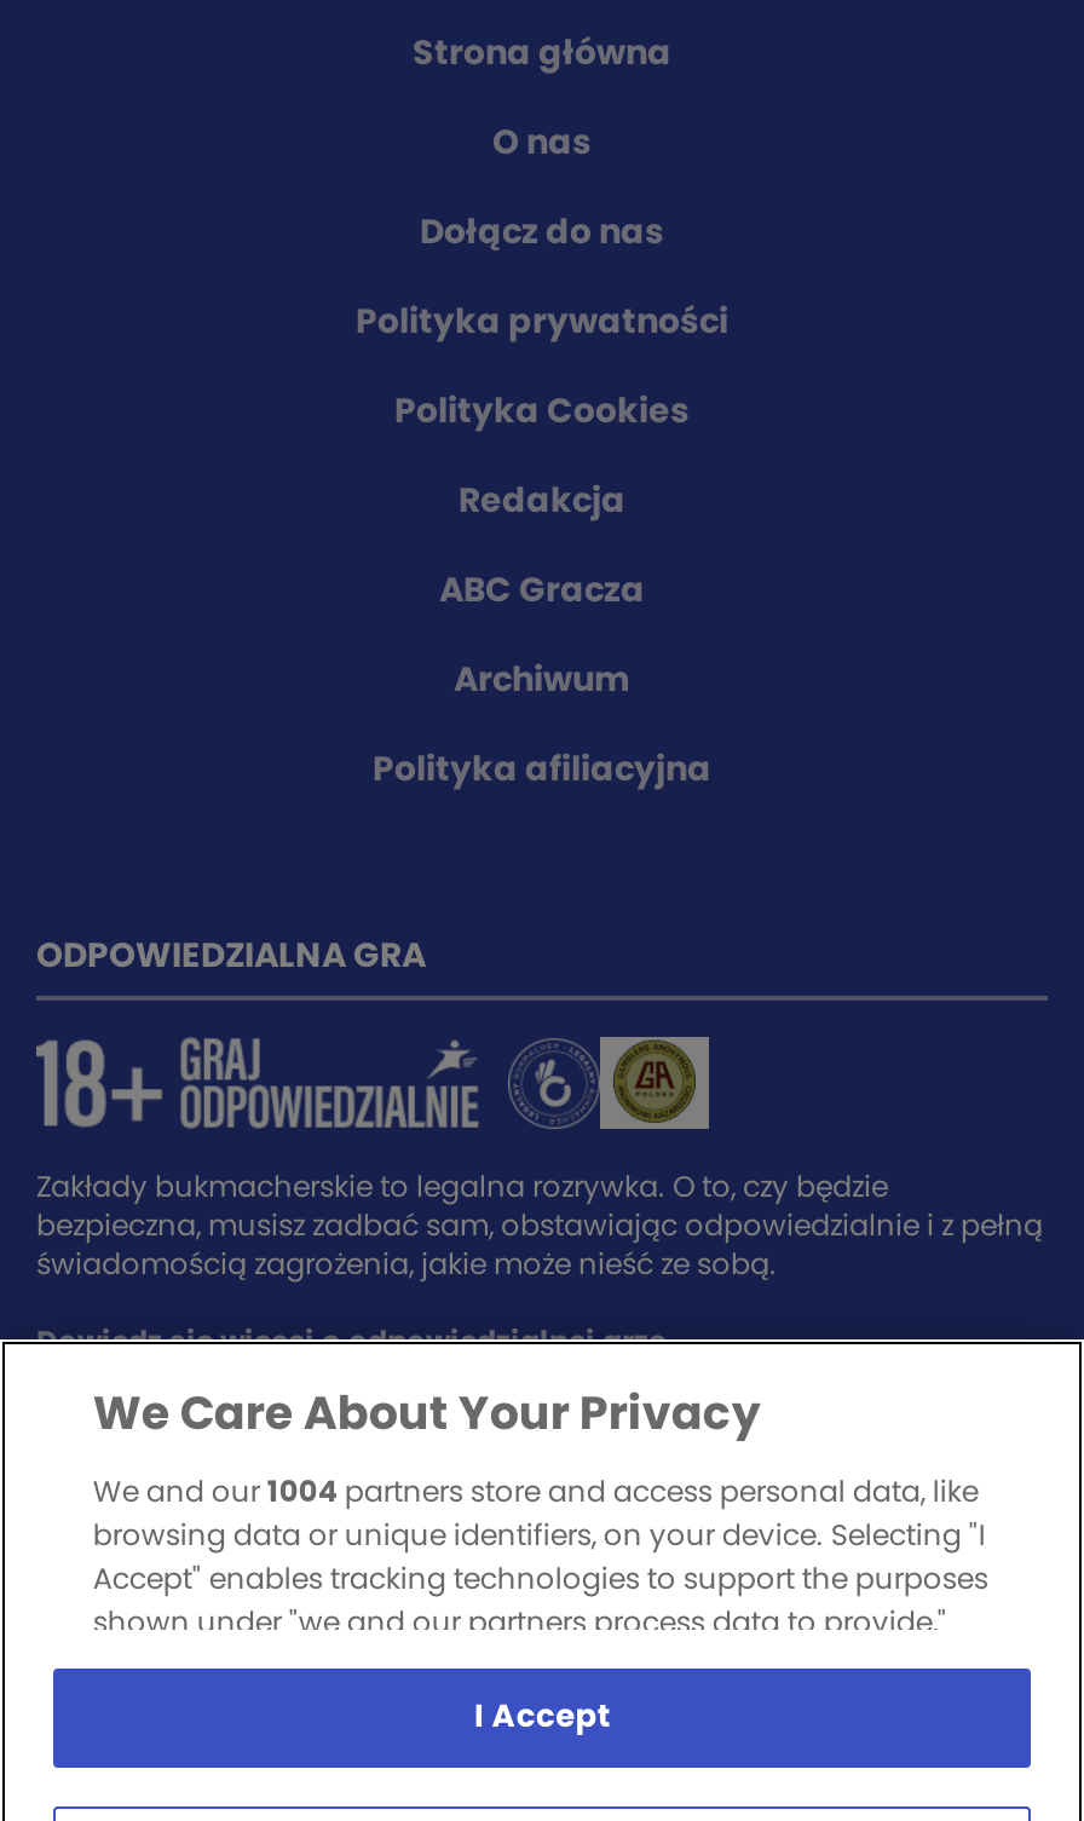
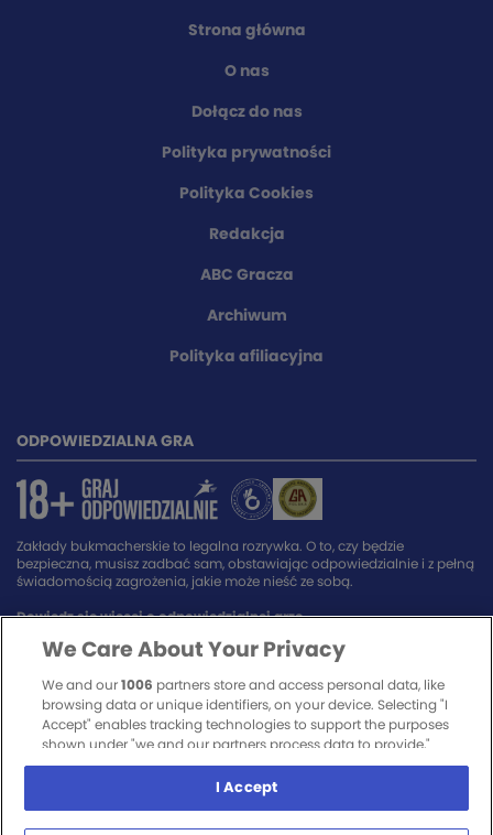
[93,1477,979,1506] We and our 1004 partners store and access personal data, like -> [42,679,445,692] We and our 1006 partners store and access personal data, like

